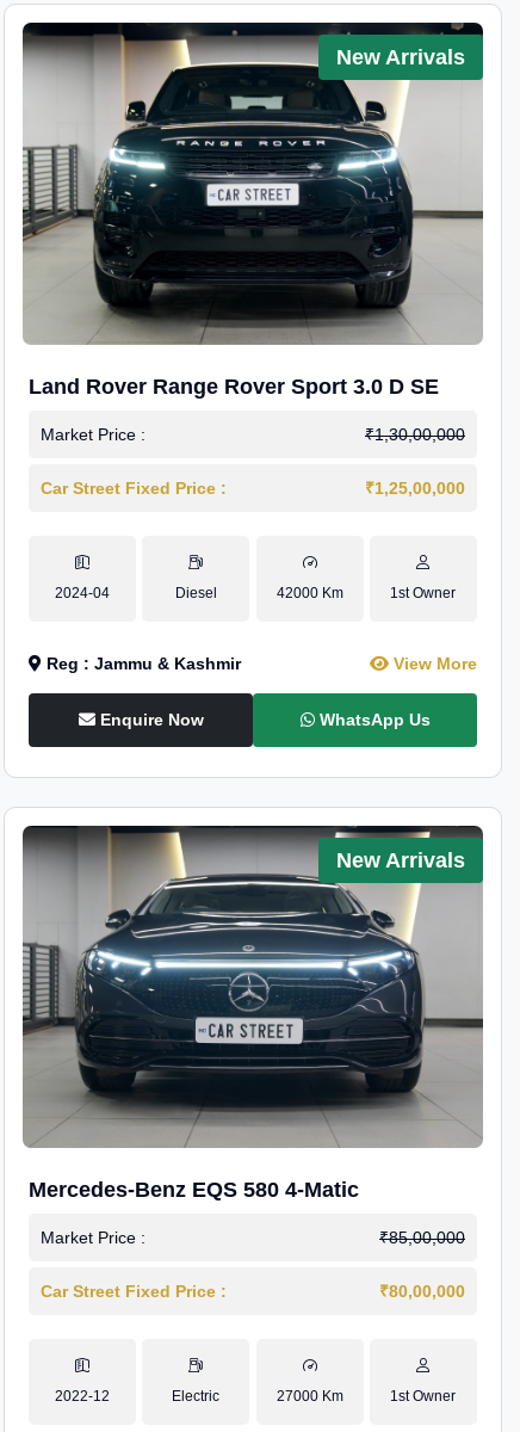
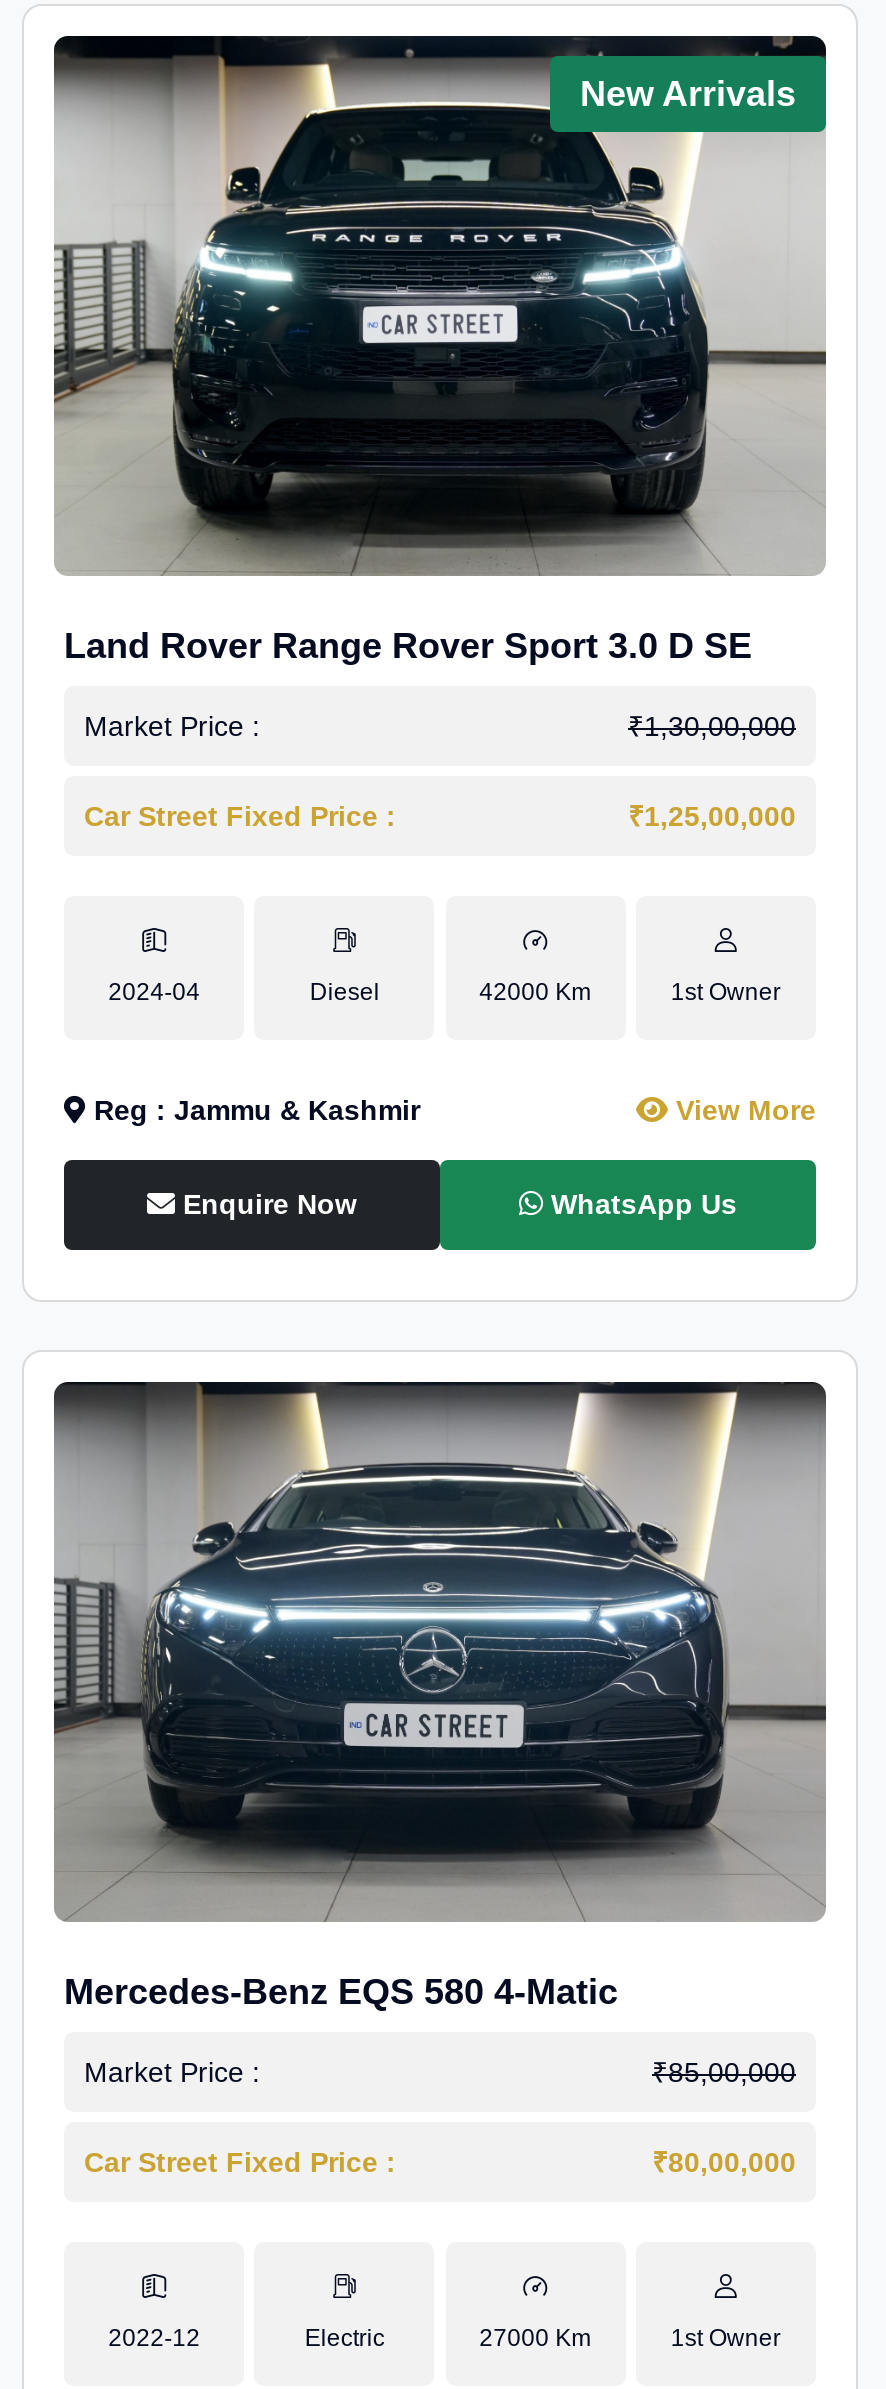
[336,848,465,872] New Arrivals -> none

